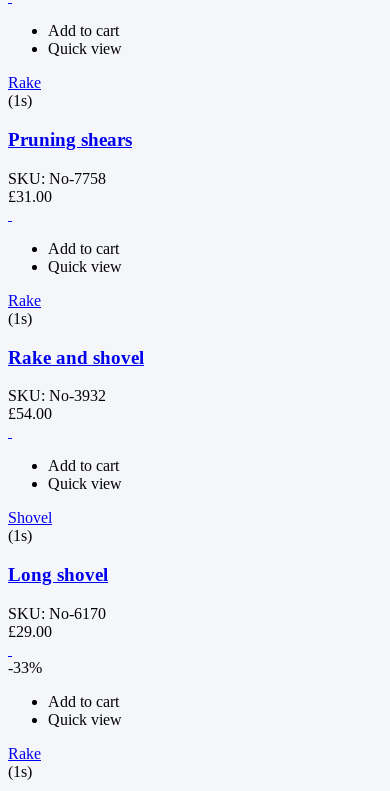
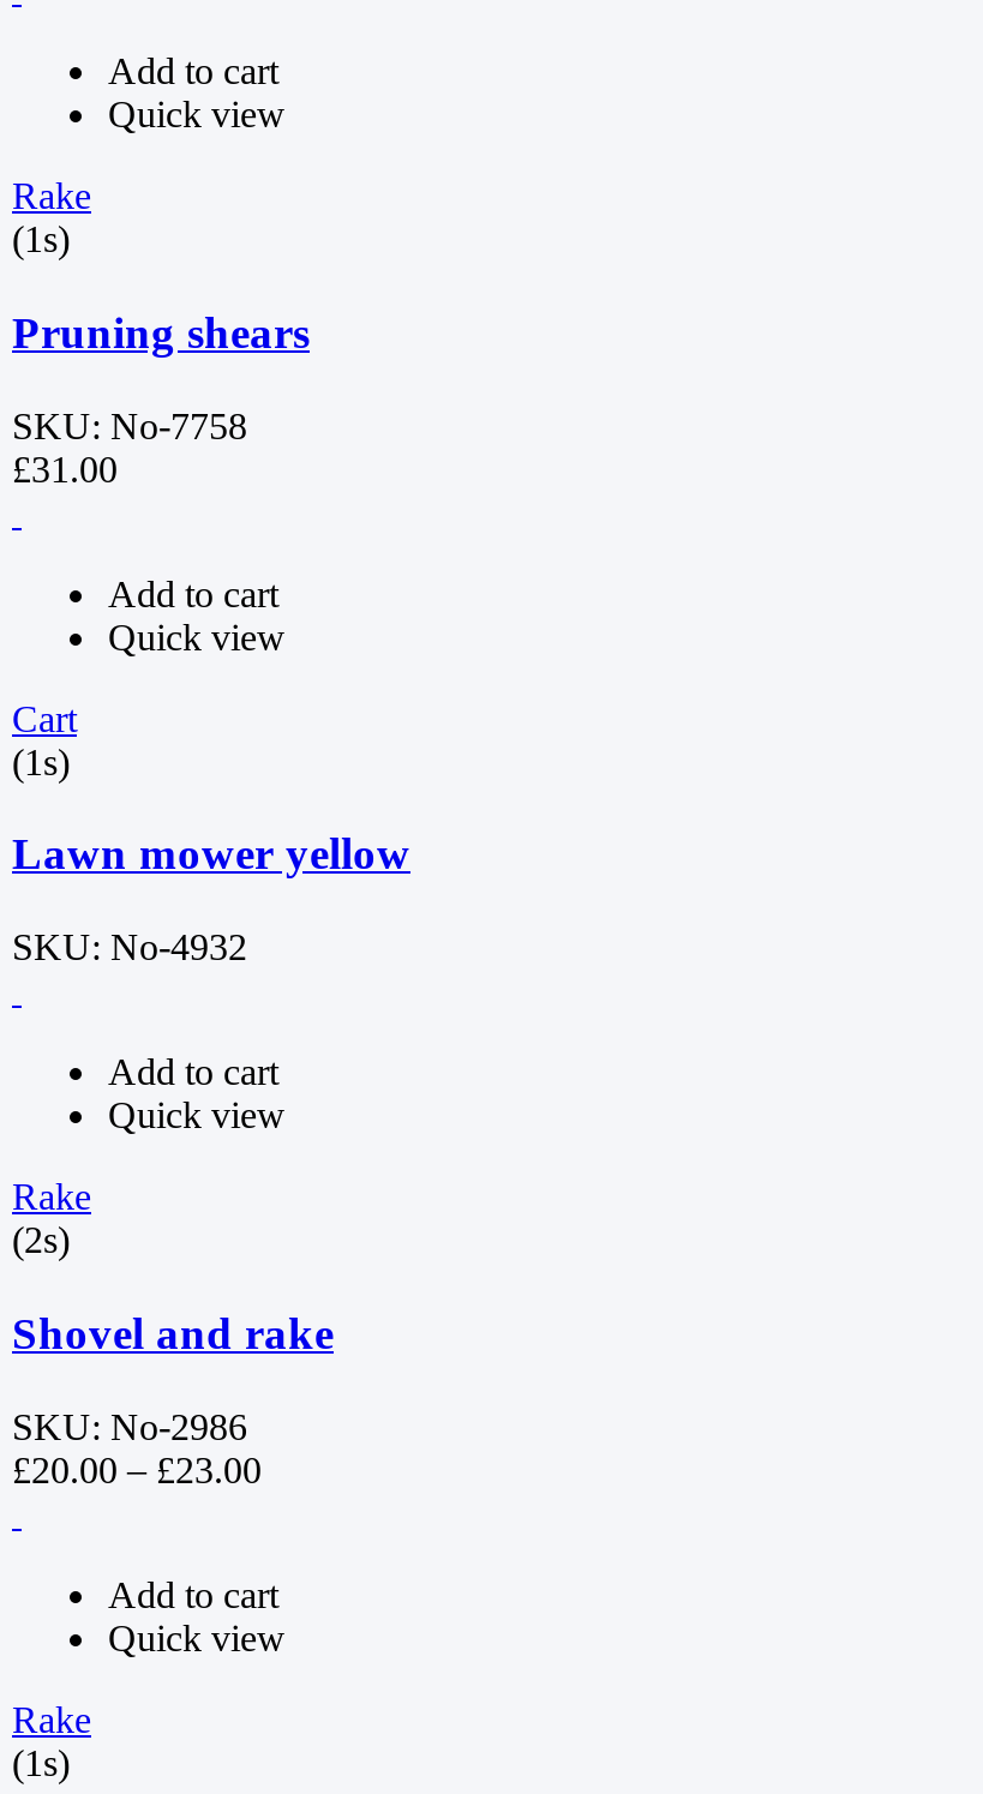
[8,292,41,309] Rake -> [12,698,77,739] Cart
[8,346,144,367] Rake and shovel -> [12,829,410,880] Lawn mower yellow
[8,387,106,422] SKU: No-3932 | £54.00 -> [12,927,247,968] SKU: No-4932
[8,509,108,676] Shovel | (1s) | Long shovel | SKU: No-6170 | £29.00 | -33% -> [12,1176,334,1490] Rake | (2s) | Shovel and rake | SKU: No-2986 | £20.00 – £23.00

